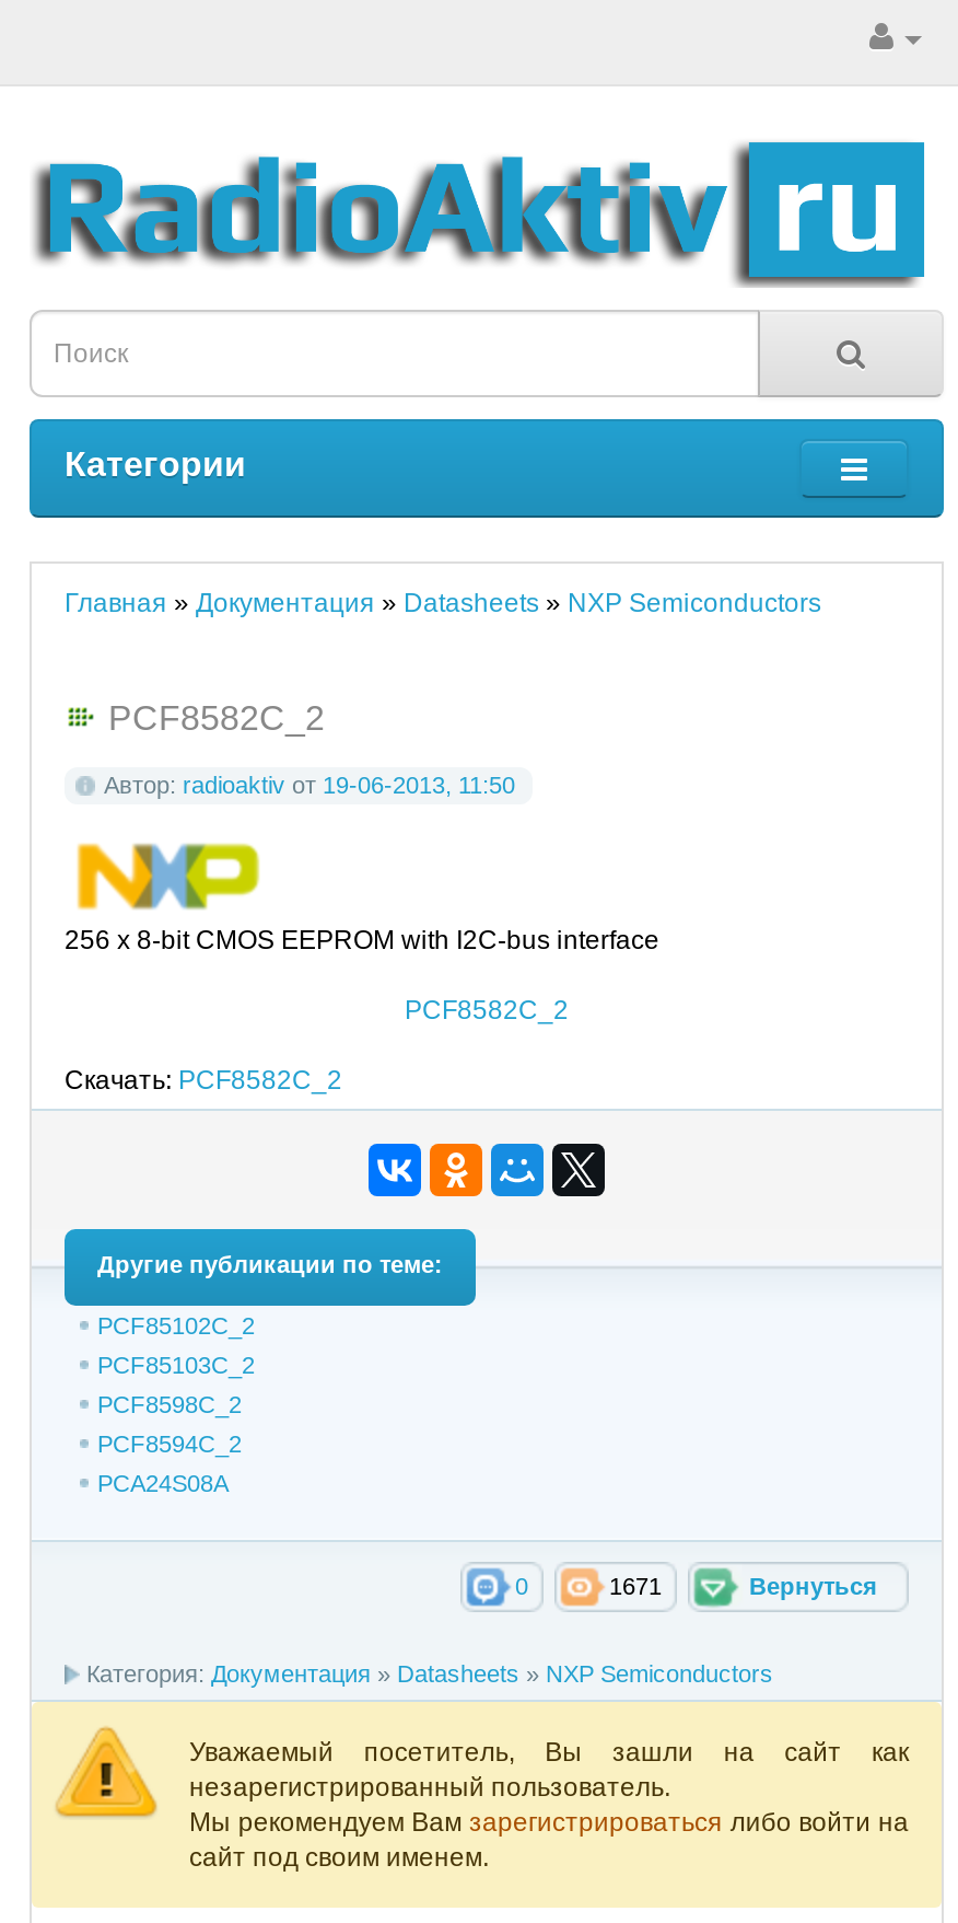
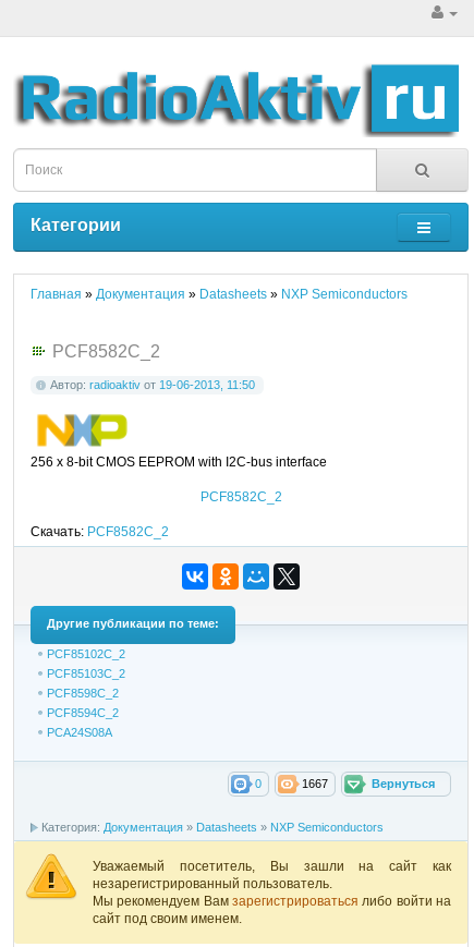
[609,1573,662,1599] 1671 -> [302,777,328,790] 1667

